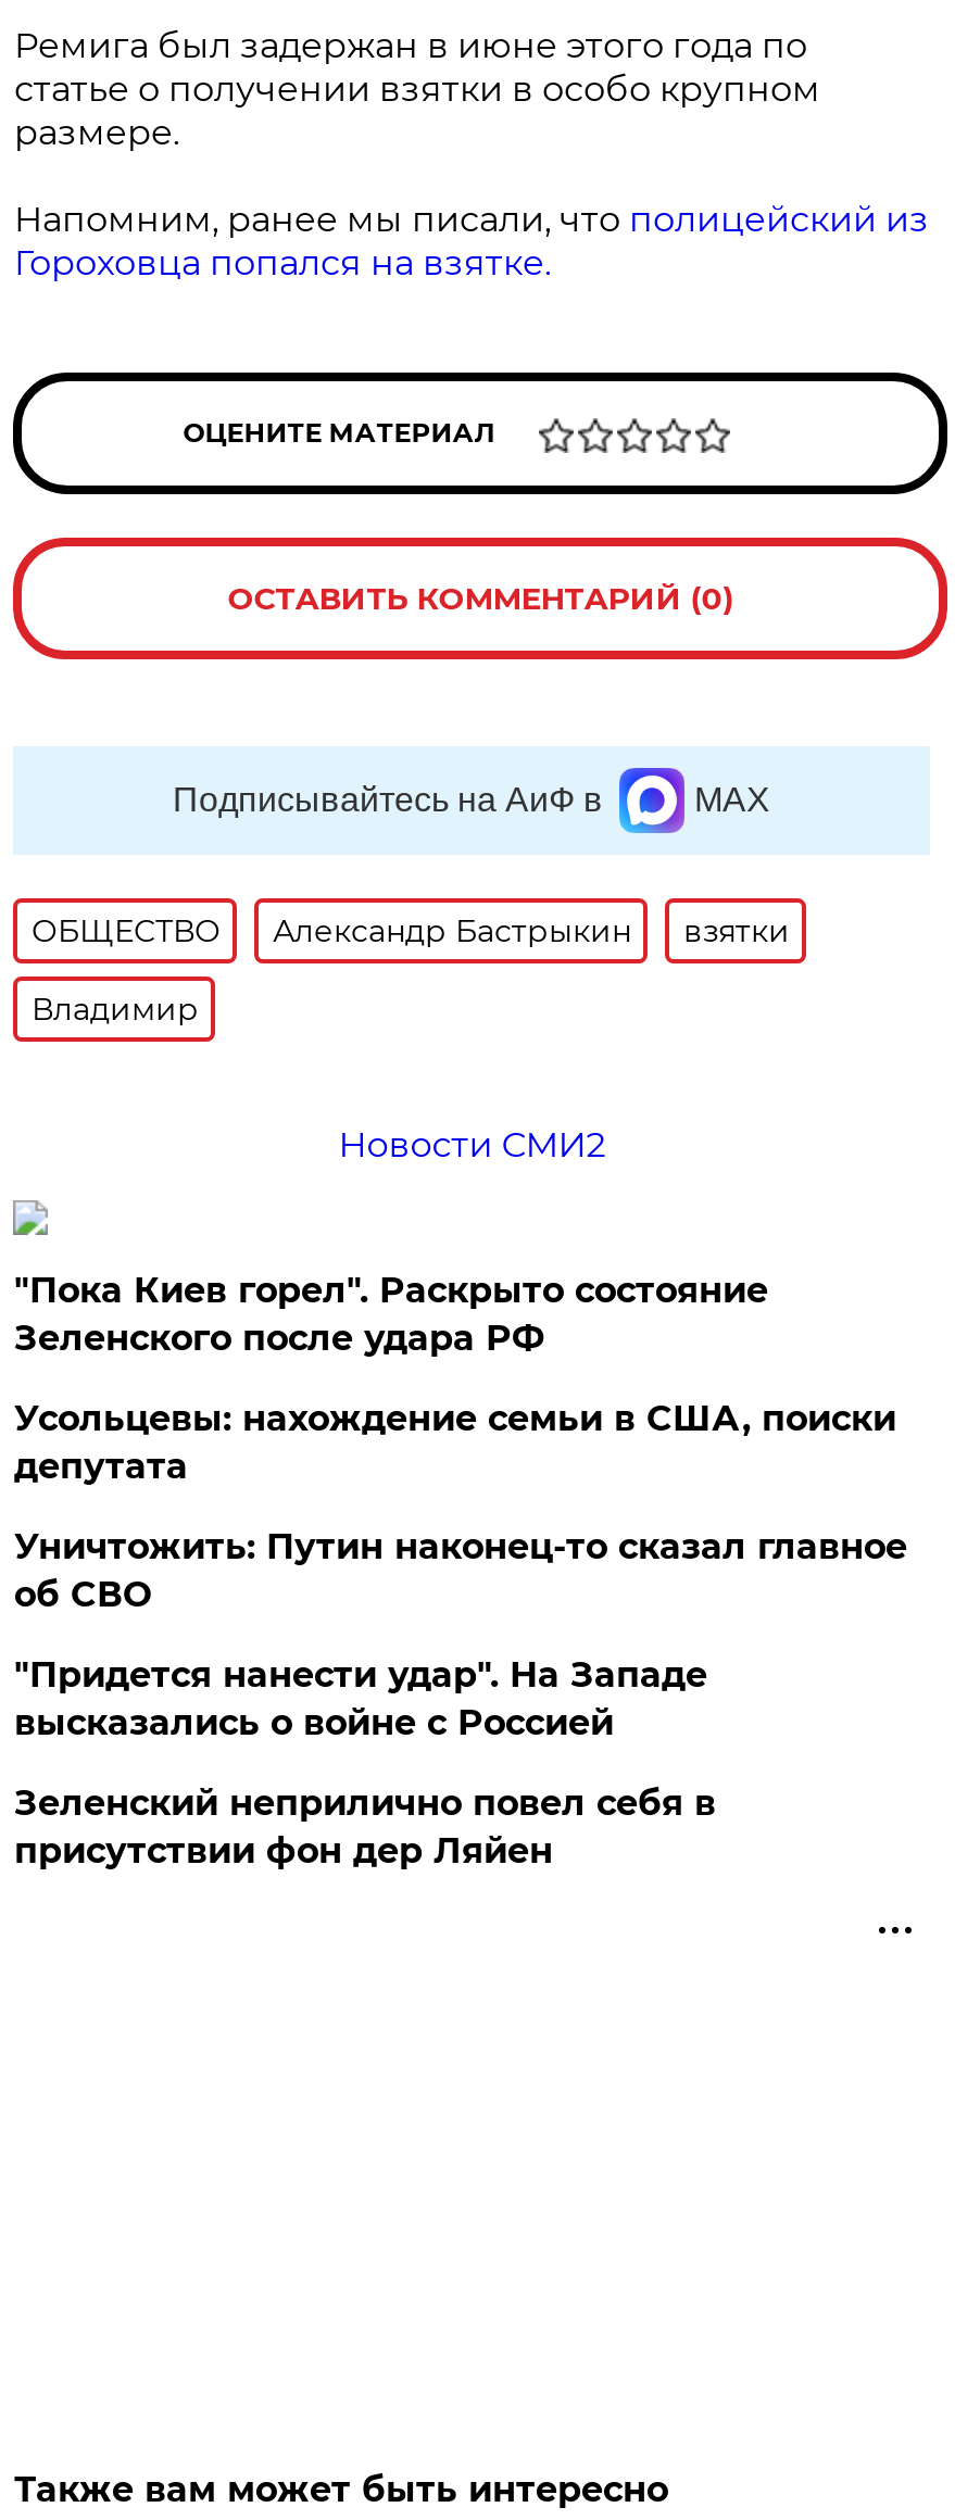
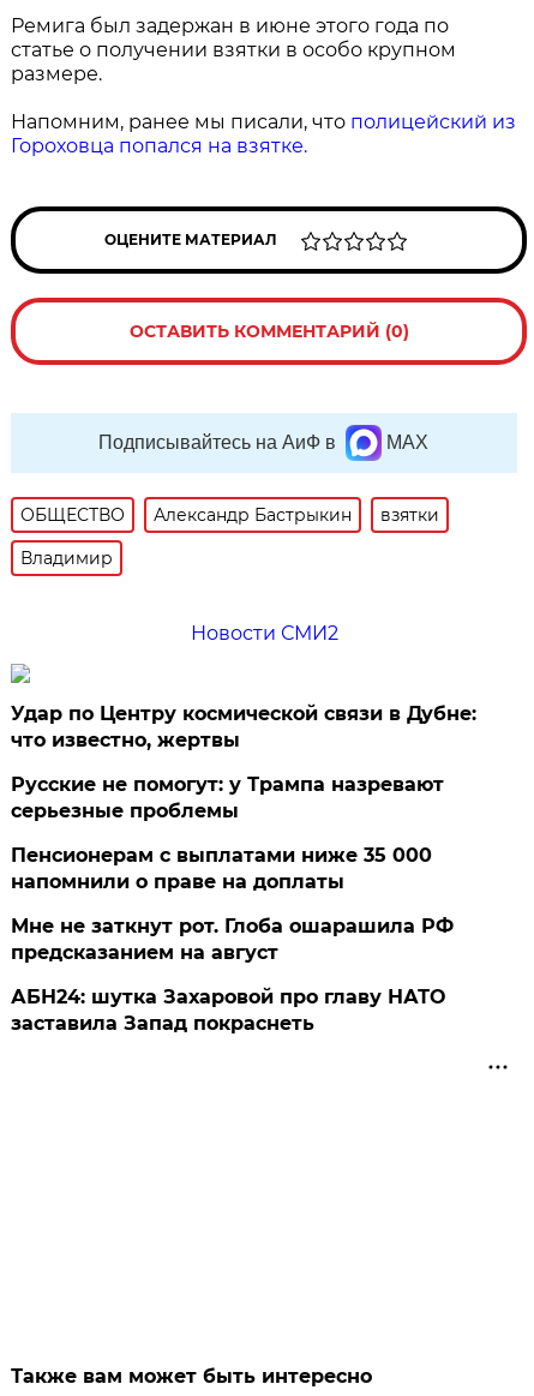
[14,1270,768,1359] "Пока Киев горел". Раскрыто состояние | Зеленского после удара РФ -> [11,702,477,751] Удар по Центру космической связи в Дубне: | что известно, жертвы
[14,1398,896,1487] Усольцевы: нахождение семьи в США, поиски | депутата -> [11,773,444,822] Русские не помогут: у Трампа назревают | серьезные проблемы
[14,1526,907,1615] Уничтожить: Путин наконец-то сказал главное | об СВО -> [11,844,432,893] Пенсионерам с выплатами ниже 35 000 | напомнили о праве на доплаты
[14,1654,707,1743] "Придется нанести удар". На Западе | высказались о войне с Россией -> [11,915,454,964] Мне не заткнут рот. Глоба ошарашила РФ | предсказанием на август
[14,1782,716,1872] Зеленский неприлично повел cебя в | присутствии фон дер Ляйен -> [11,985,446,1035] АБН24: шутка Захаровой про главу НАТО | заставила Запад покраснеть

